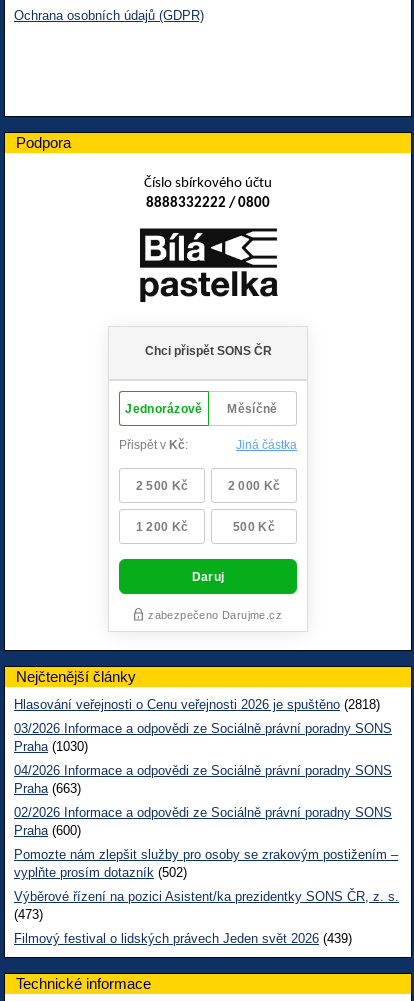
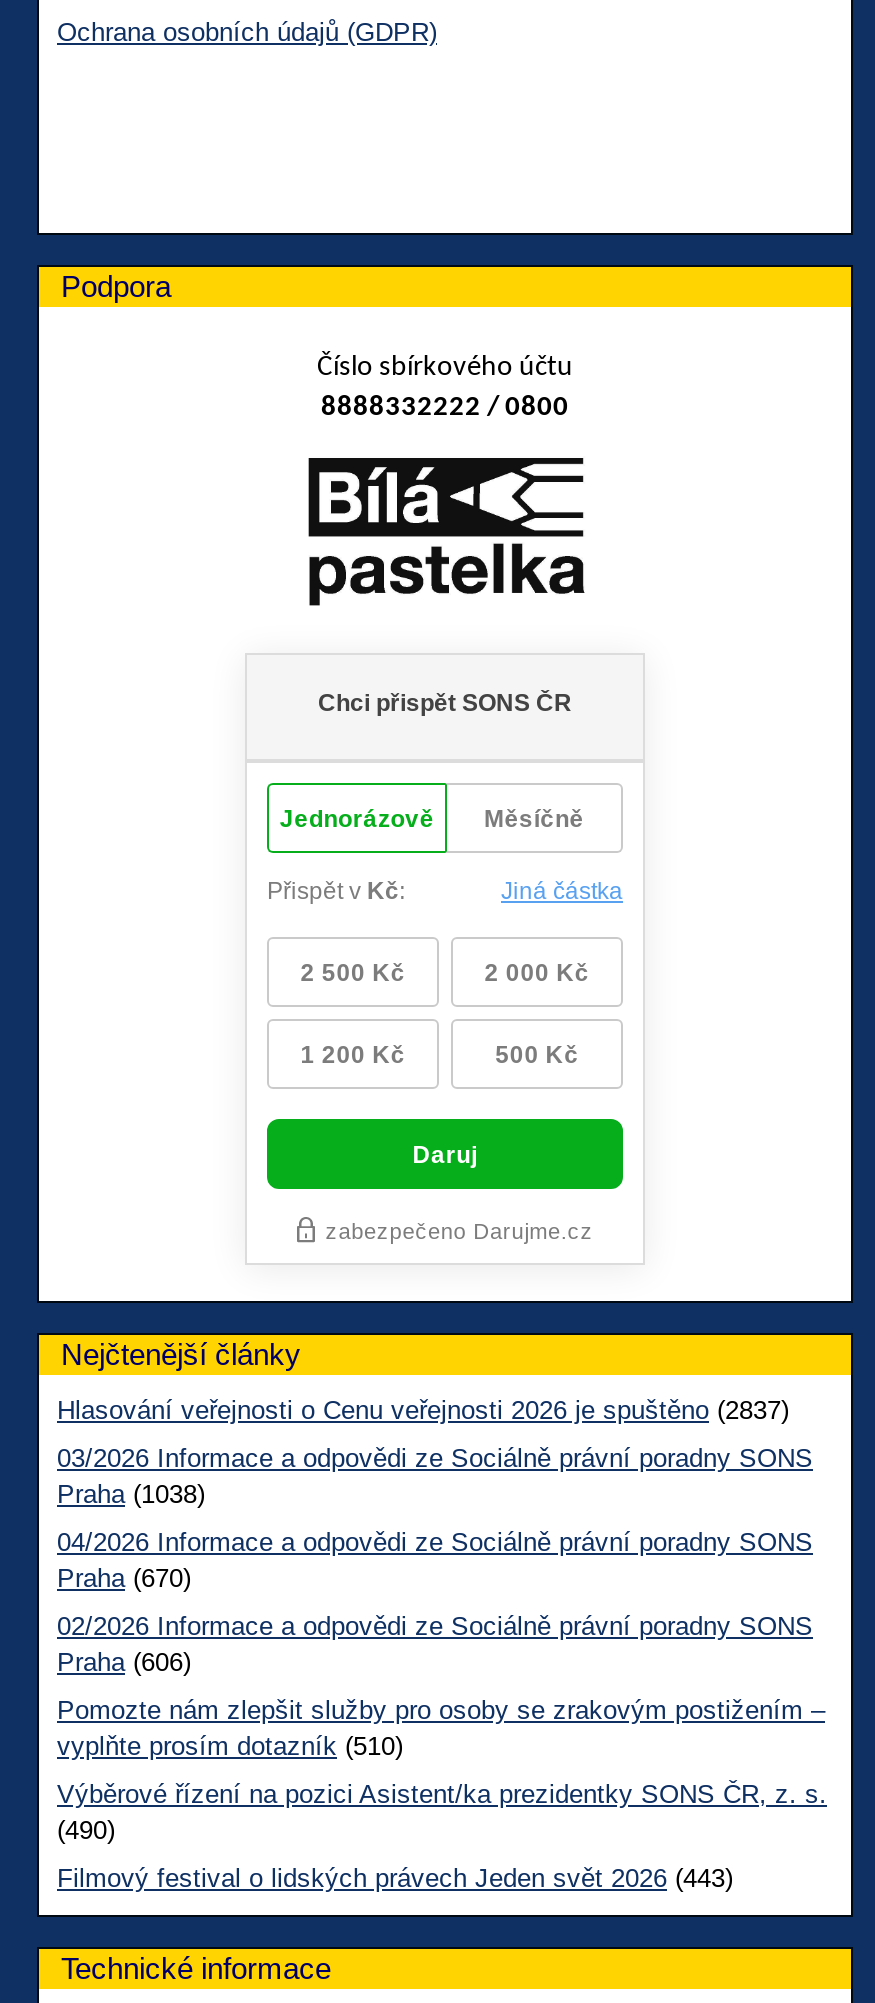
[14,697,380,712] Hlasování veřejnosti o Cenu veřejnosti 2026 je spuštěno (2818) -> [57,1396,789,1426] Hlasování veřejnosti o Cenu veřejnosti 2026 je spuštěno (2837)
[14,739,88,754] Praha (1030) -> [57,1480,205,1510] Praha (1038)
[14,781,81,796] Praha (663) -> [57,1564,191,1594] Praha (670)
[14,823,81,838] Praha (600) -> [57,1648,191,1678] Praha (606)
[14,865,187,880] vyplňte prosím dotazník (502) -> [57,1732,403,1762] vyplňte prosím dotazník (510)
[14,907,43,922] (473) -> [57,1816,115,1846] (490)
[14,931,352,946] Filmový festival o lidských právech Jeden svět 2026 (439) -> [57,1864,733,1894] Filmový festival o lidských právech Jeden svět 2026 (443)

